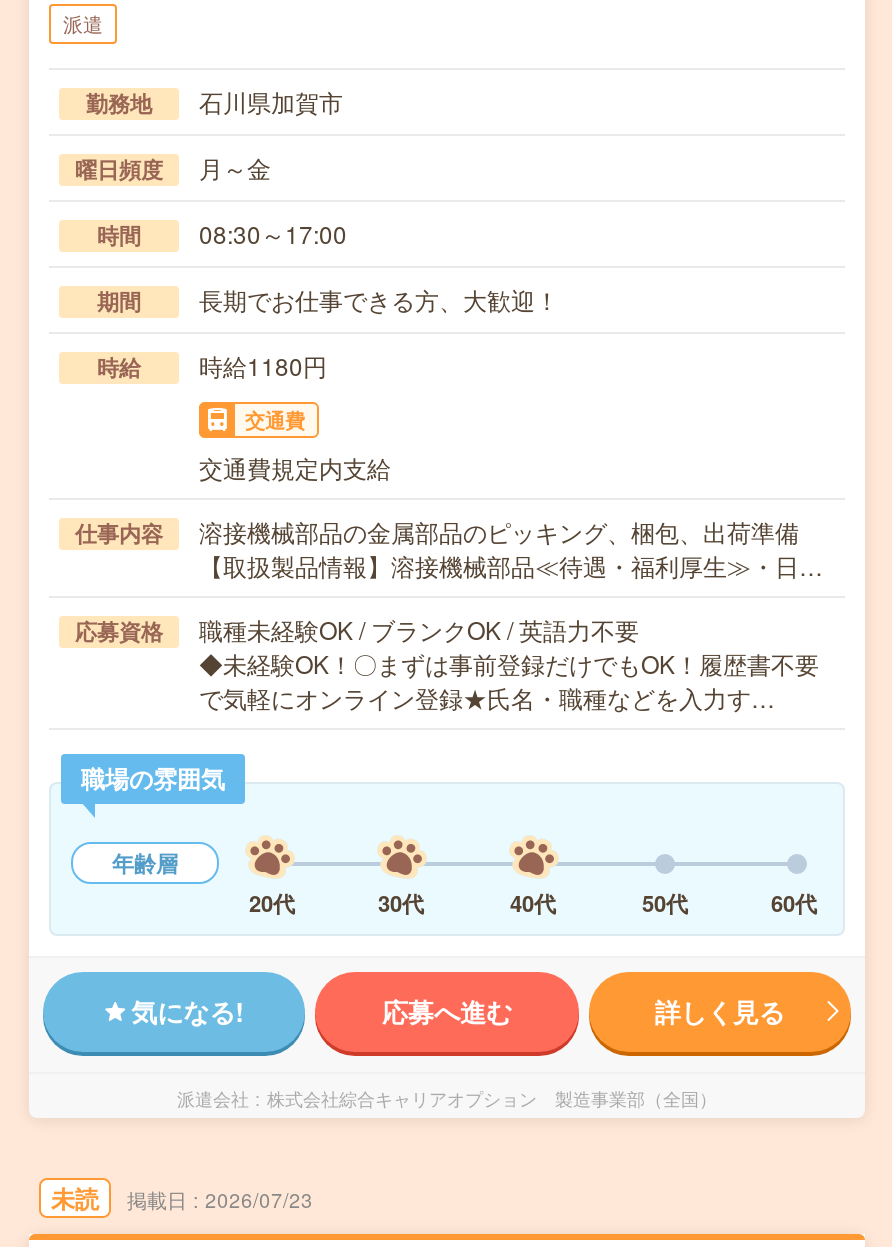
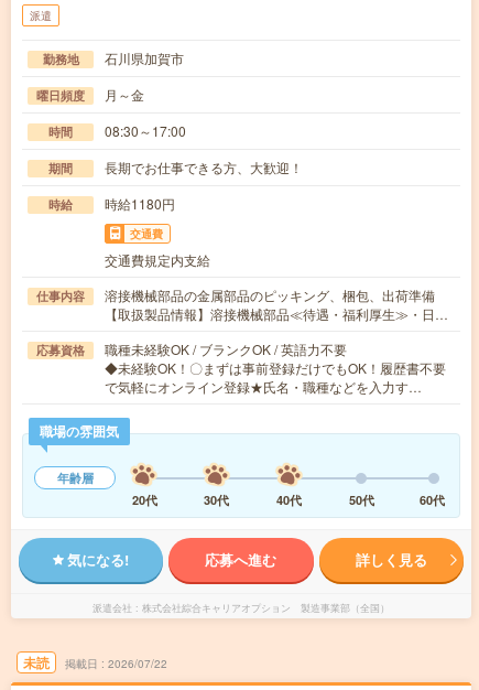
[205,1186,313,1214] 2026/07/23 -> [108,656,167,671] 2026/07/22

